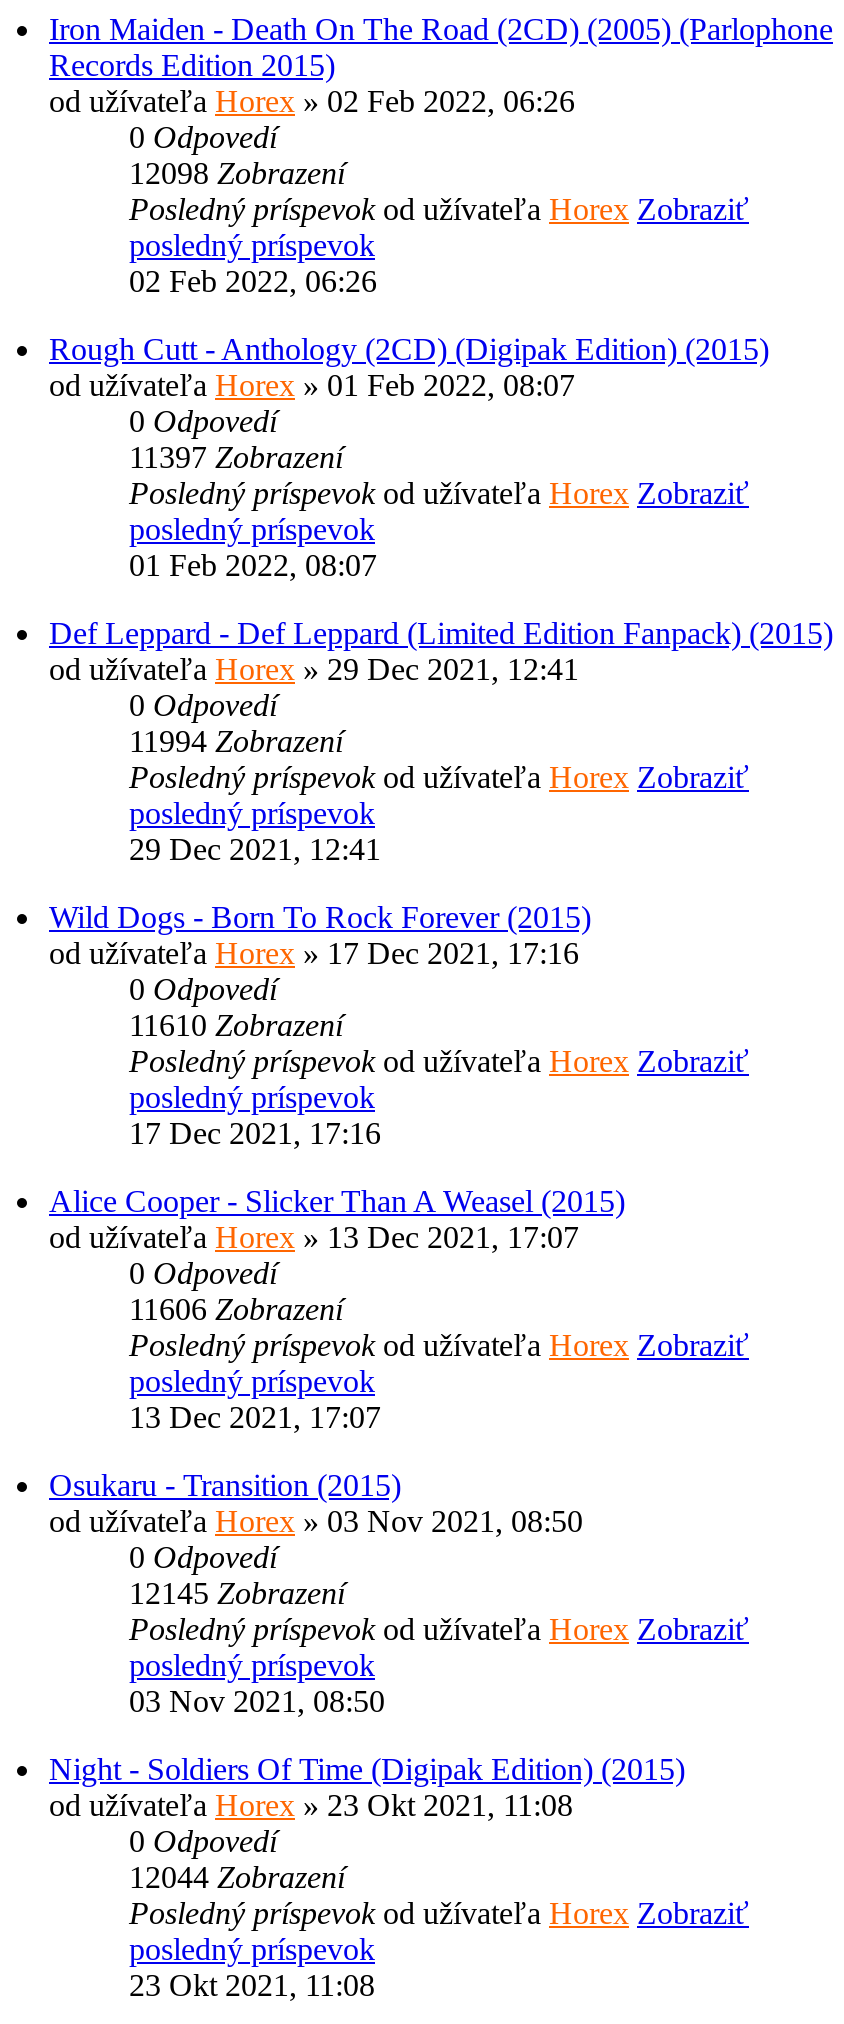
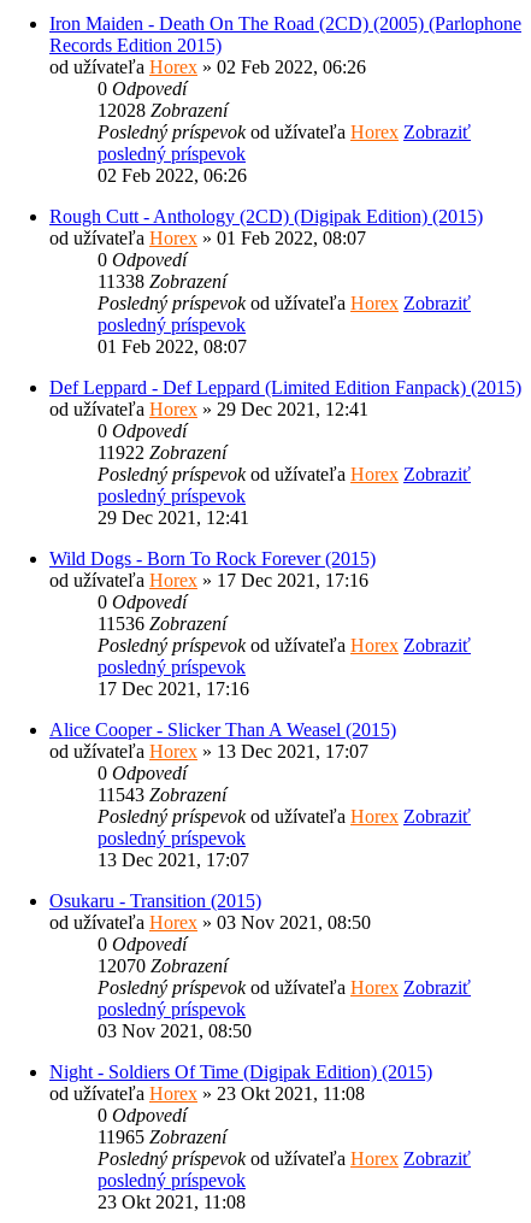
[129,156,345,190] 12098 Zobrazení -> [98,100,228,120] 12028 Zobrazení
[129,440,343,474] 11397 Zobrazení -> [98,271,226,292] 11338 Zobrazení
[129,724,343,758] 11994 Zobrazení -> [98,442,226,463] 11922 Zobrazení
[129,1008,343,1042] 11610 Zobrazení -> [98,613,226,634] 11536 Zobrazení
[129,1292,343,1326] 11606 Zobrazení -> [98,784,226,805] 11543 Zobrazení
[129,1576,345,1610] 12145 Zobrazení -> [98,956,228,976] 12070 Zobrazení
[129,1860,345,1894] 12044 Zobrazení -> [98,1127,226,1147] 11965 Zobrazení

